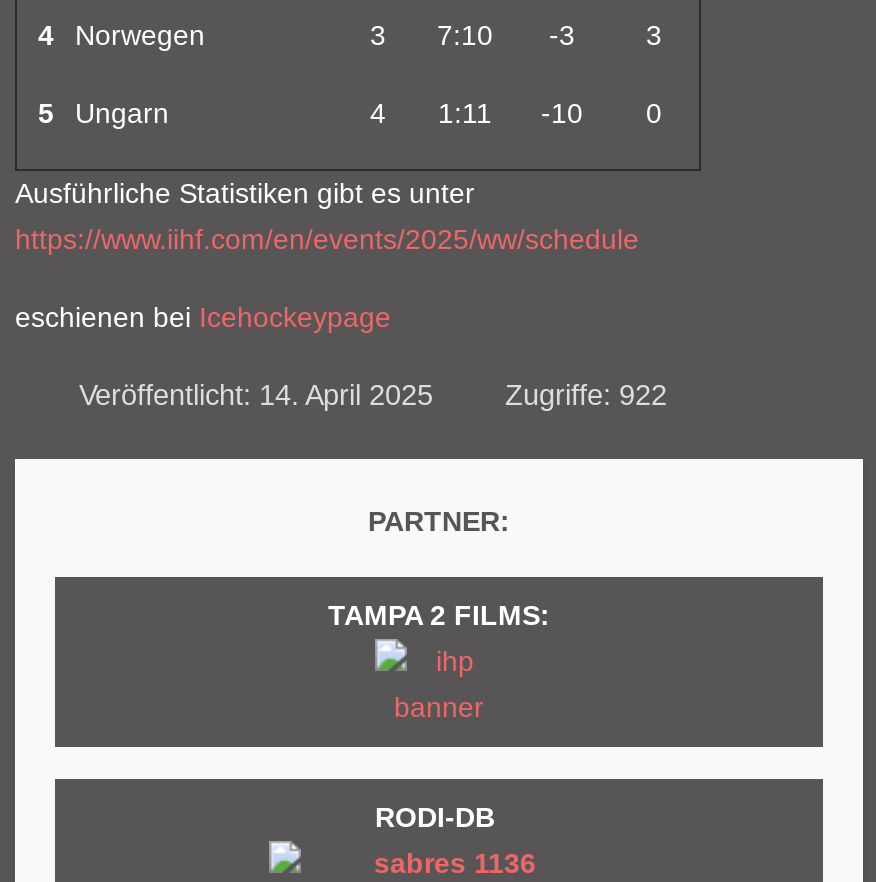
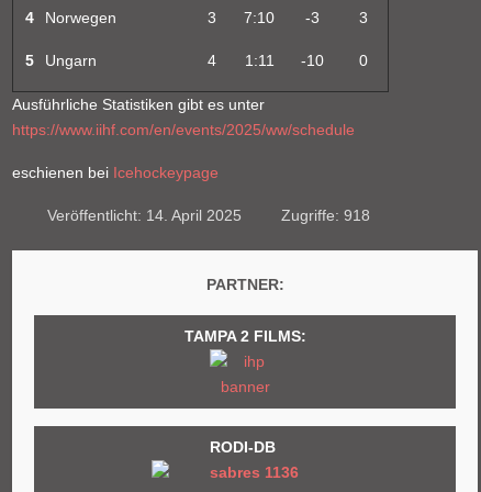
[505,379,667,411] Zugriffe: 922 -> [281,207,370,224] Zugriffe: 918

